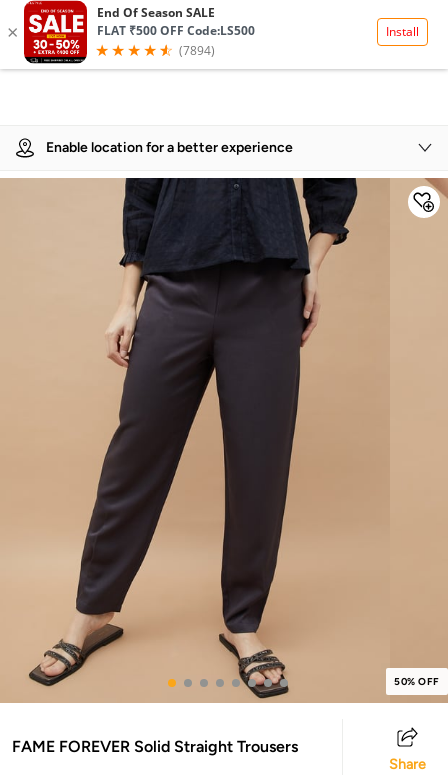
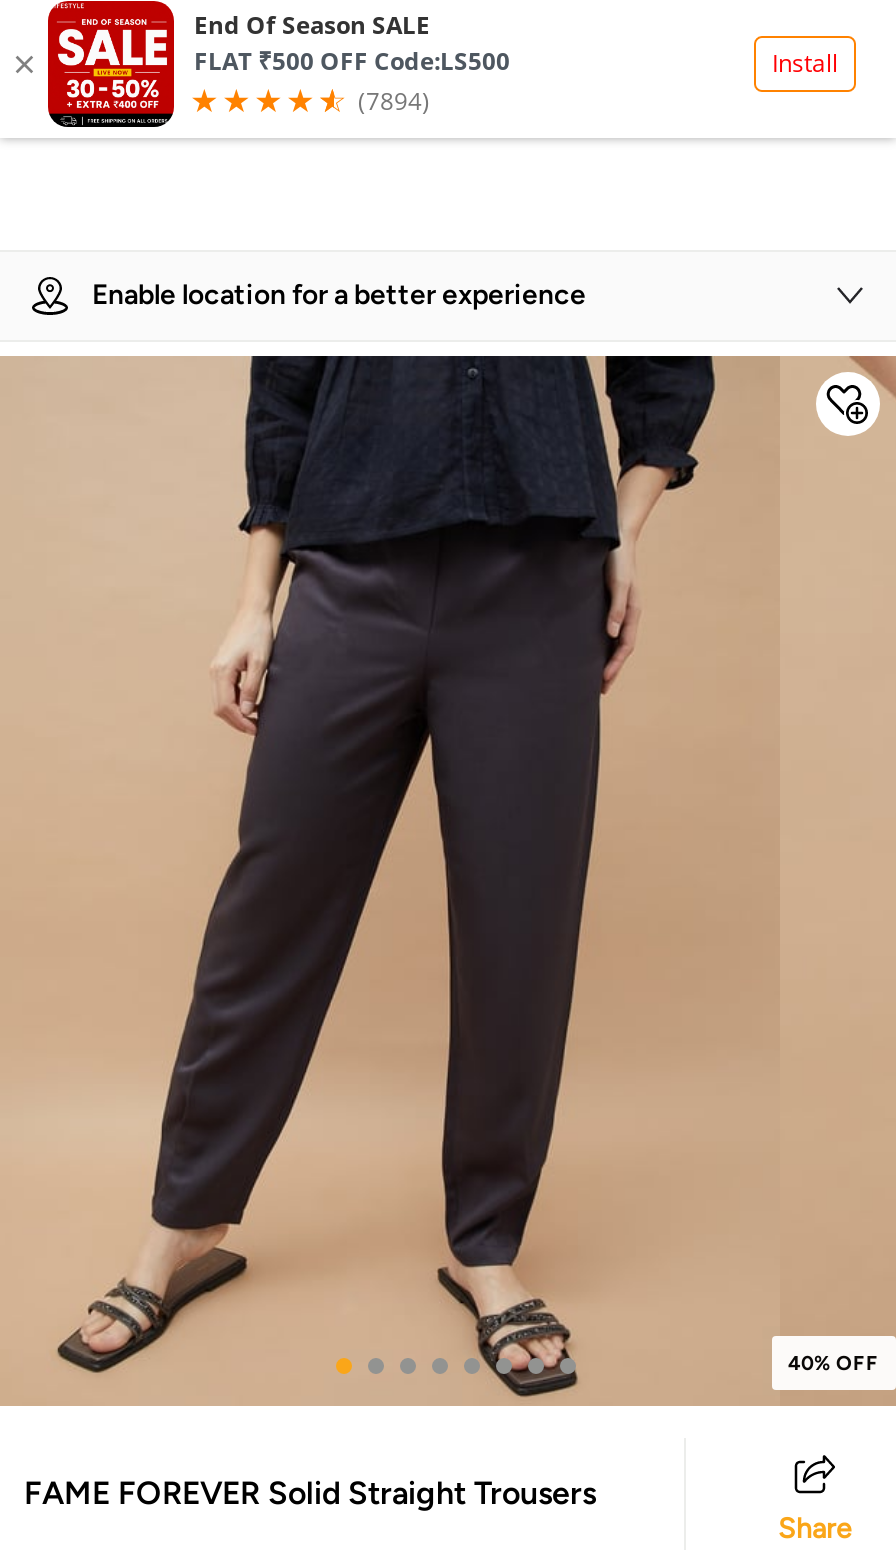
[394,675,439,688] 50% OFF -> [788,1350,879,1376] 40% OFF

